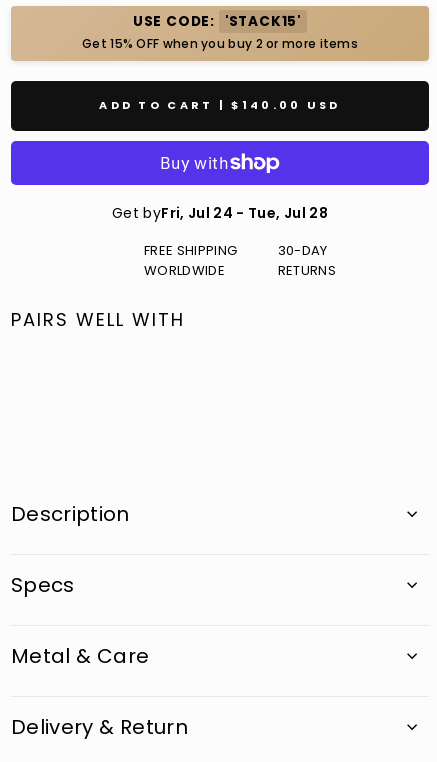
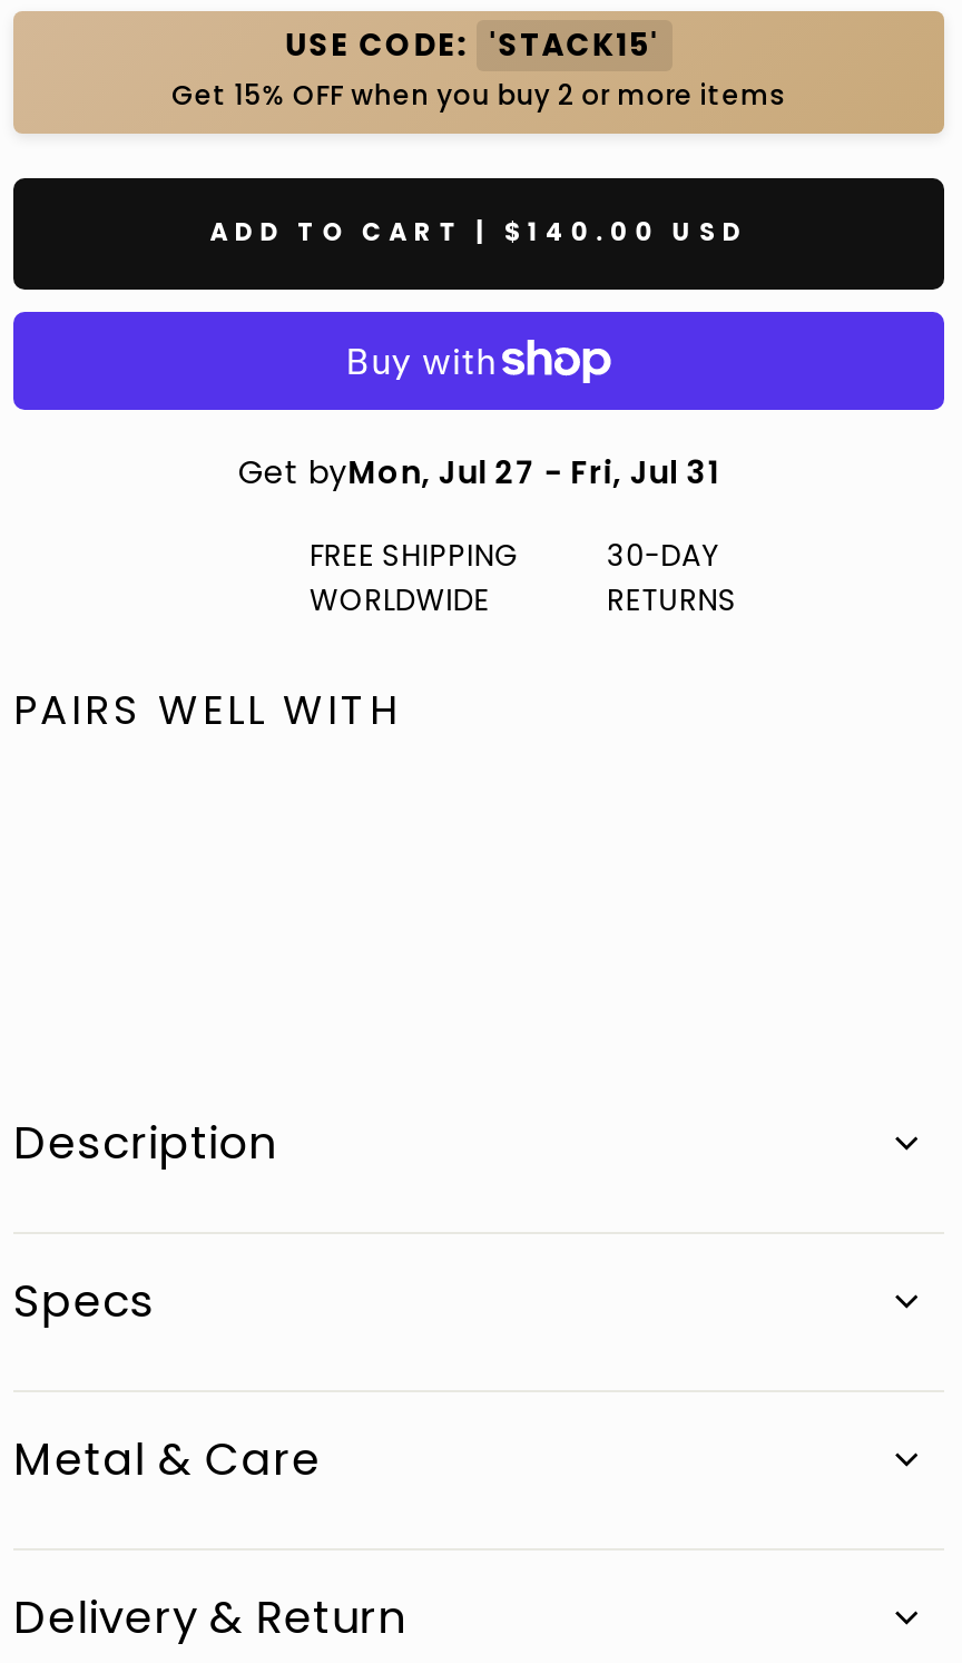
[112,203,328,223] Get byFri, Jul 24 - Tue, Jul 28 -> [238,449,719,494] Get byMon, Jul 27 - Fri, Jul 31

